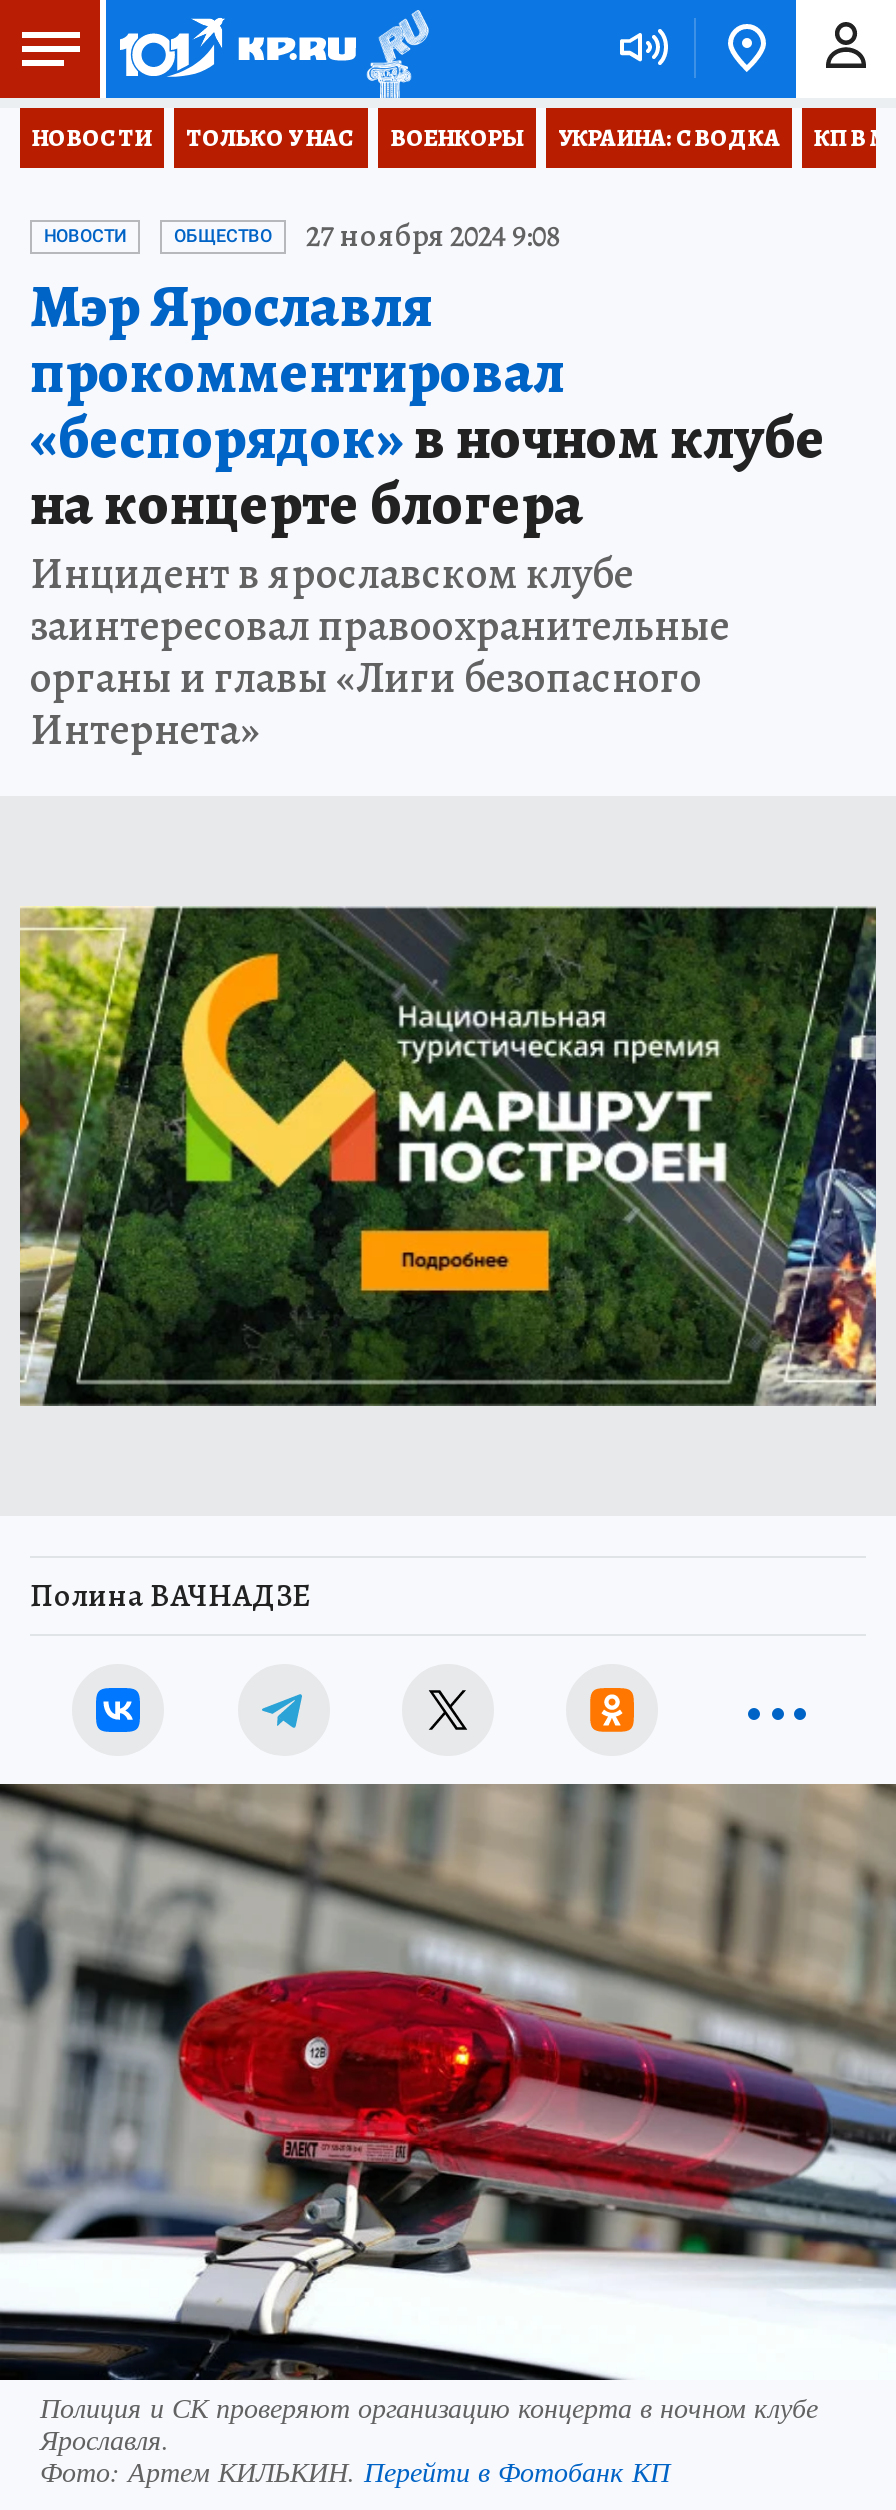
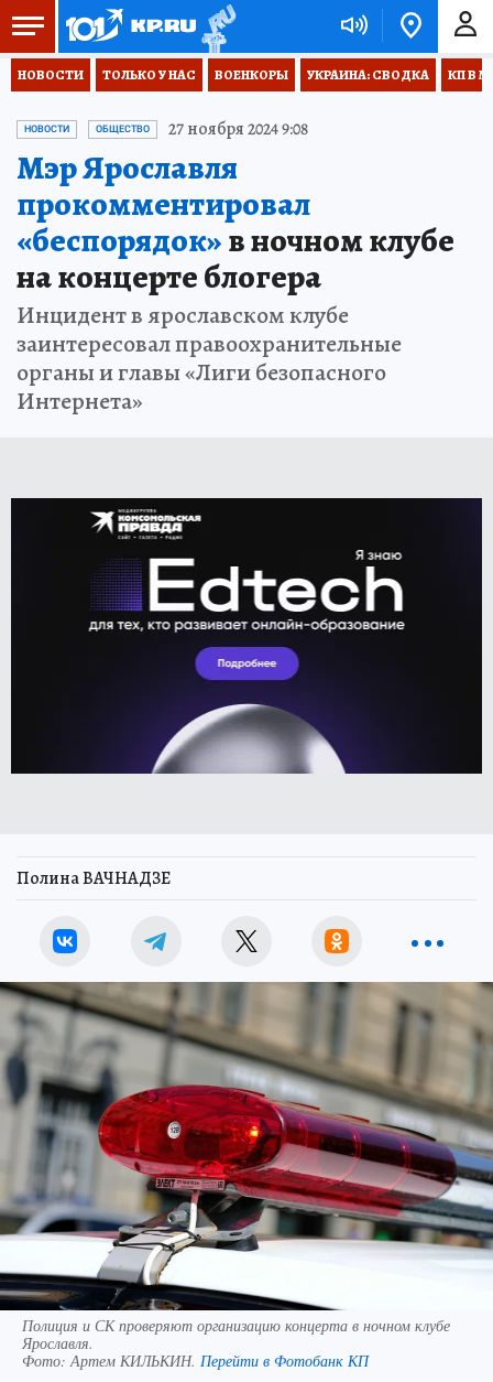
[18,906,878,1408] [image] -> [10,497,483,774] [image]

